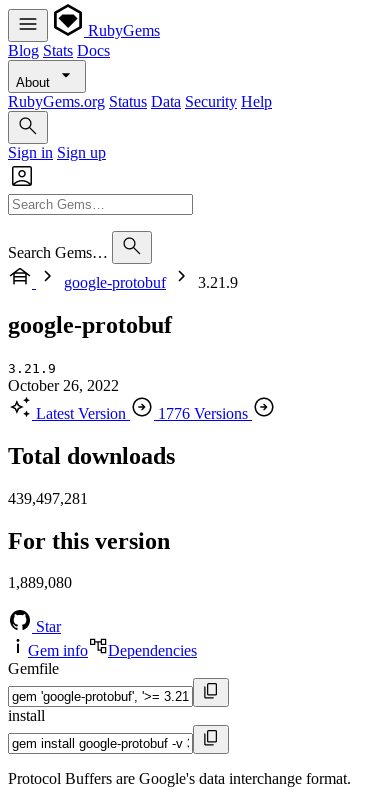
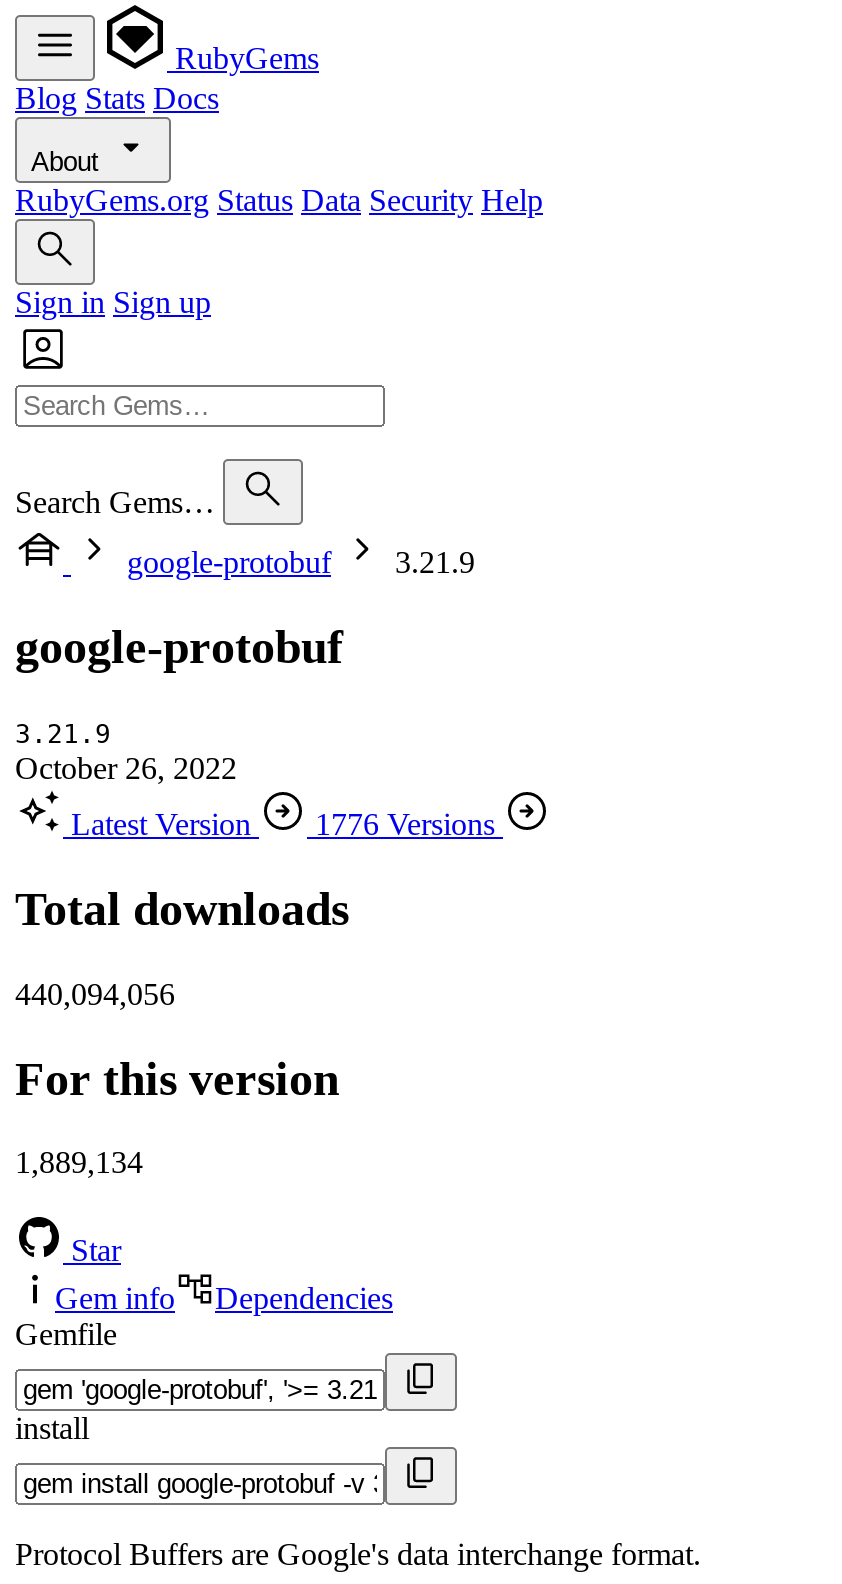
[8,490,88,507] 439,497,281 -> [15,976,175,1010] 440,094,056
[8,574,72,591] 1,889,080 -> [15,1146,143,1180] 1,889,134

